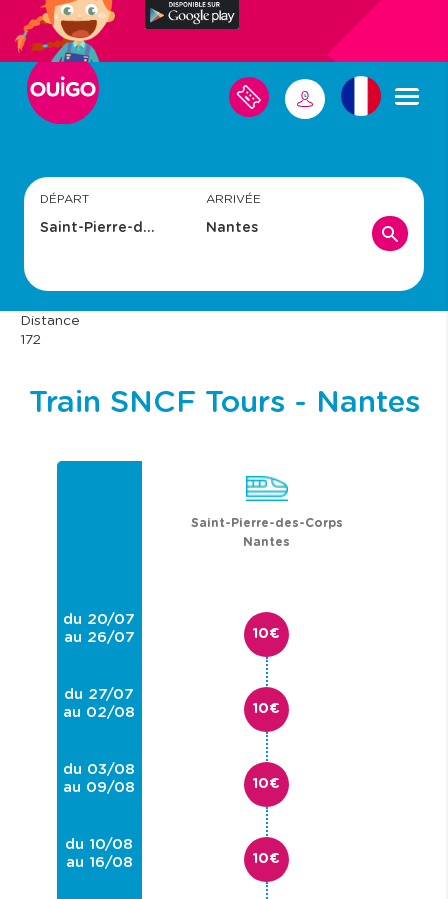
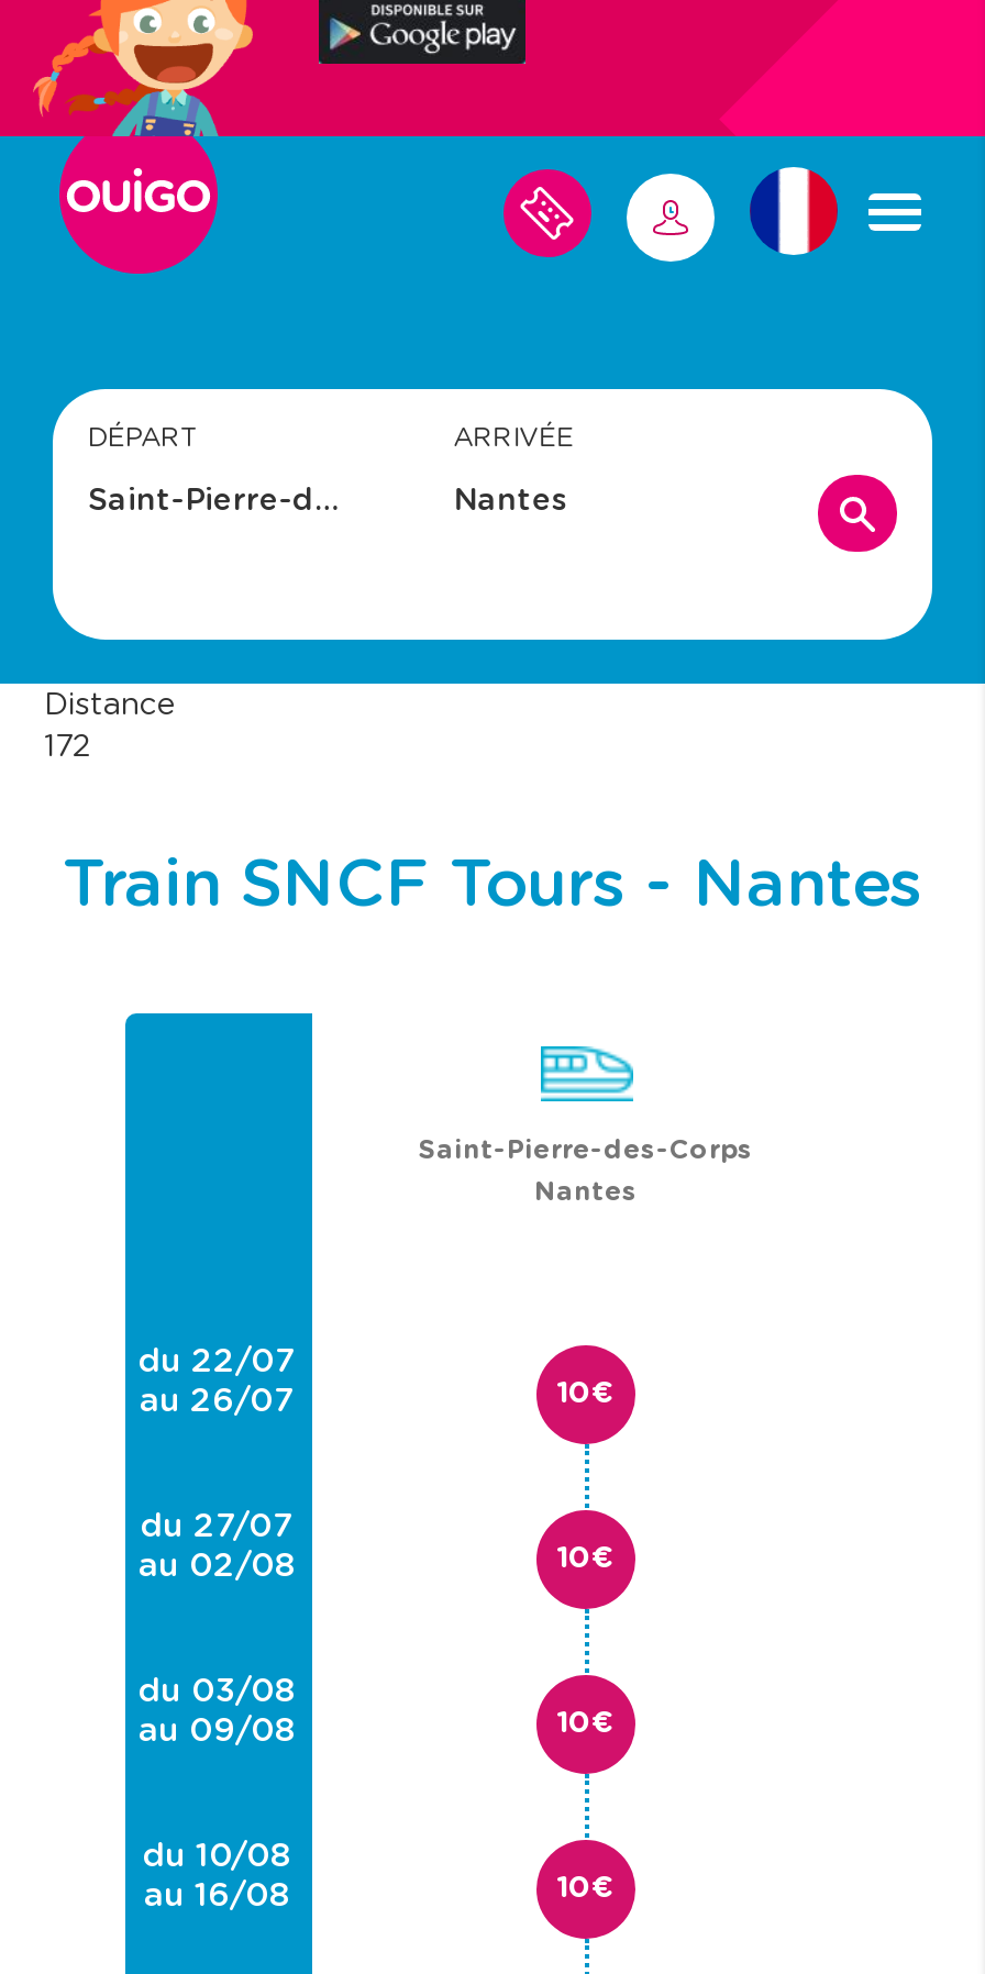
[63,612,135,627] du 20/07 -> [139,1345,297,1378] du 22/07

